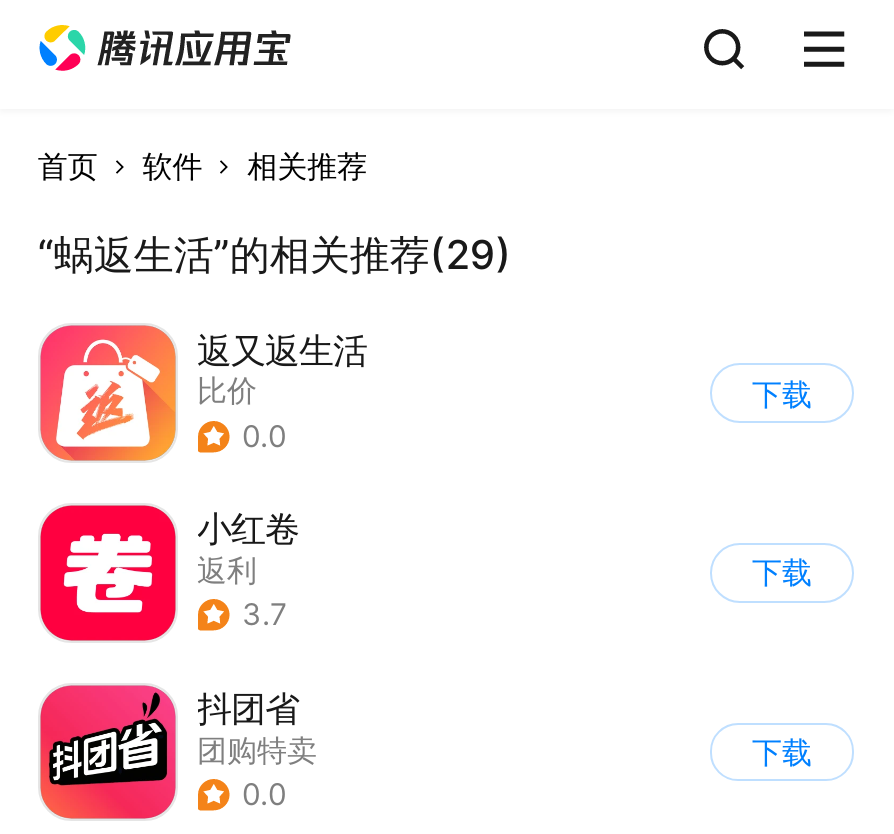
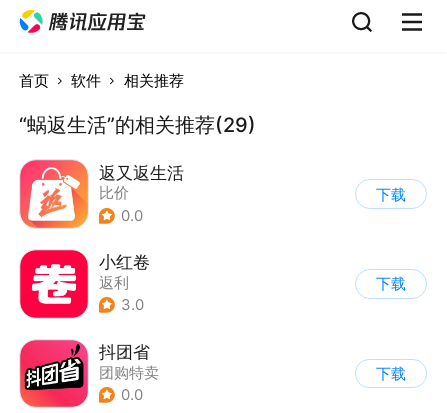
[242,598,288,634] 3.7 -> [121,296,144,314] 3.0

